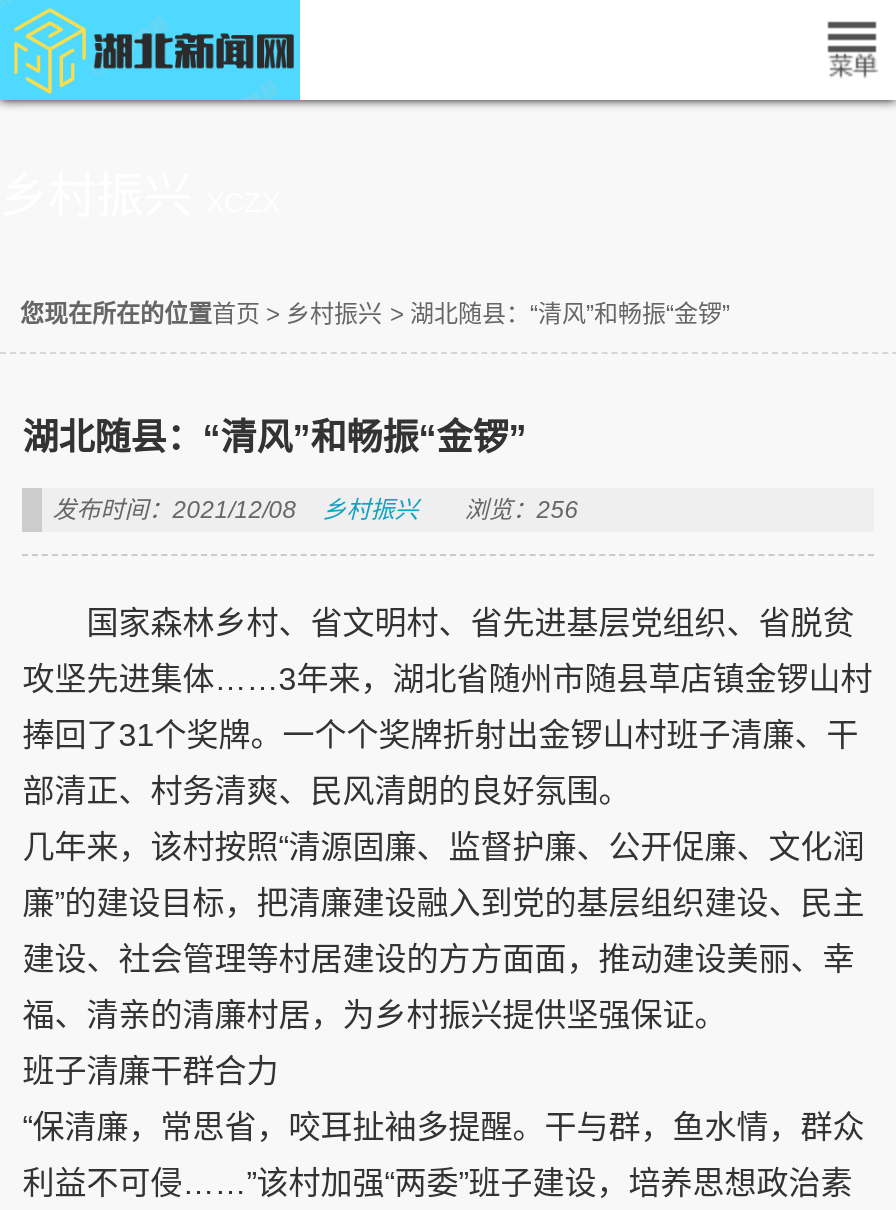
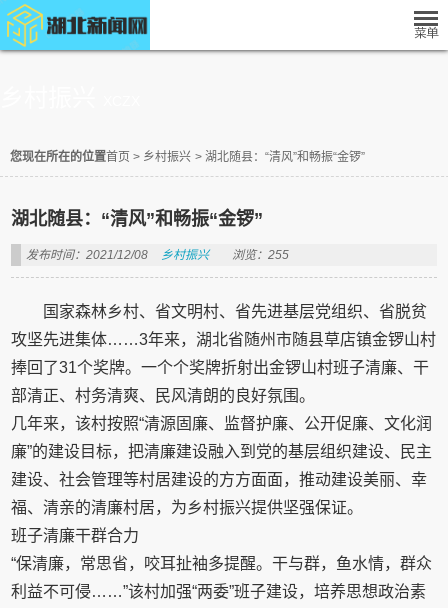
[464,496,578,524] 浏览：256 -> [232,248,289,262] 浏览：255

